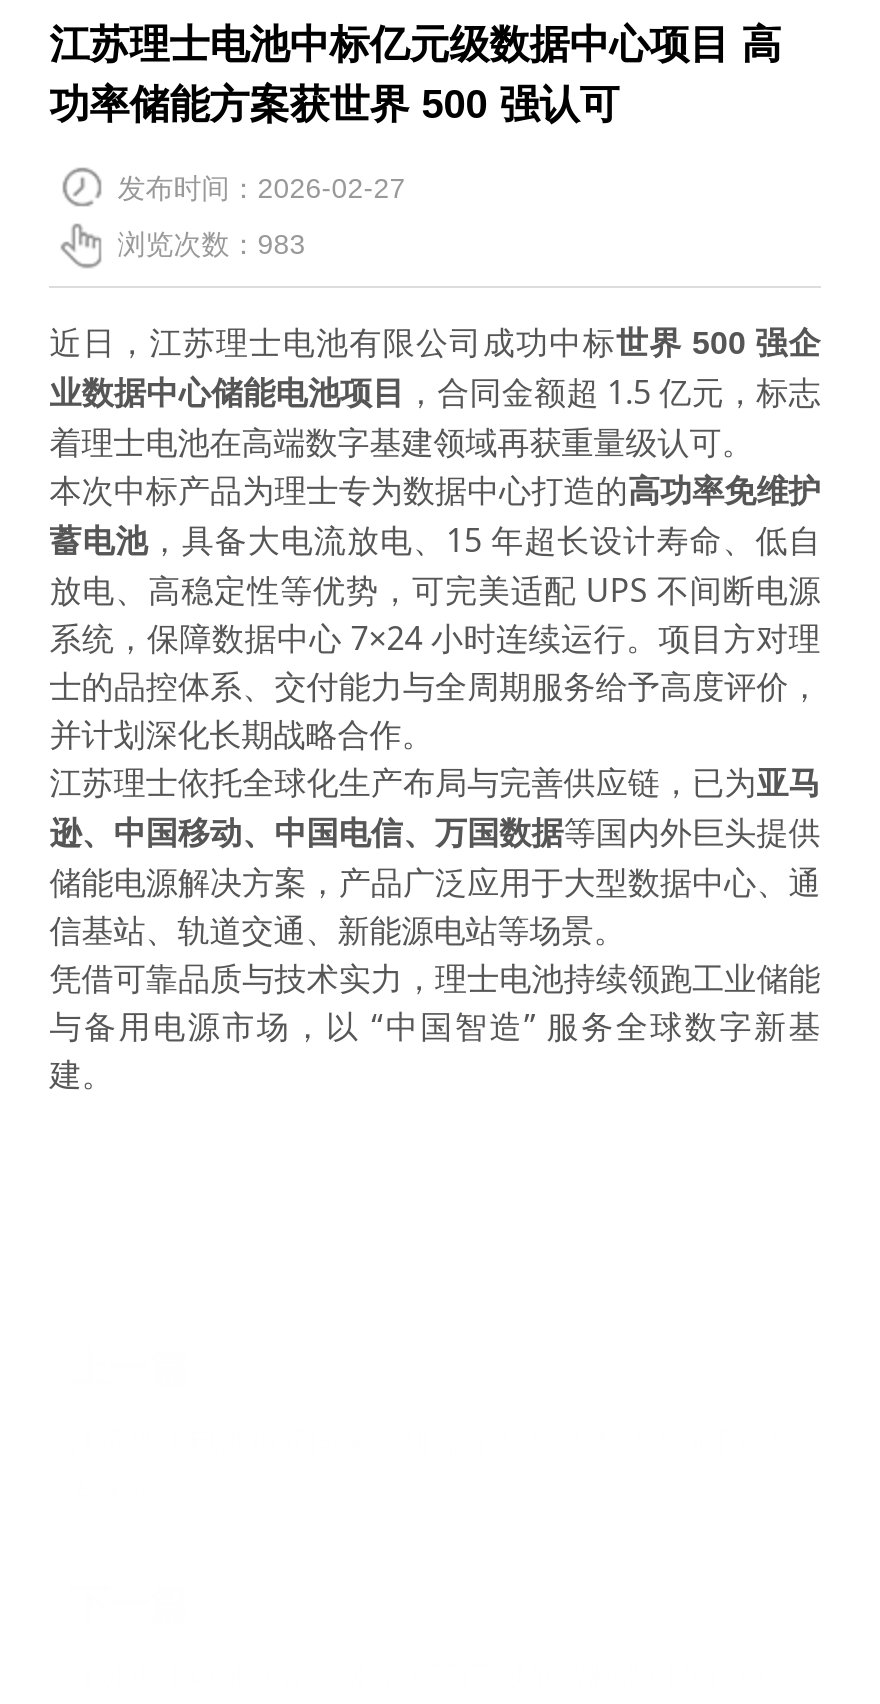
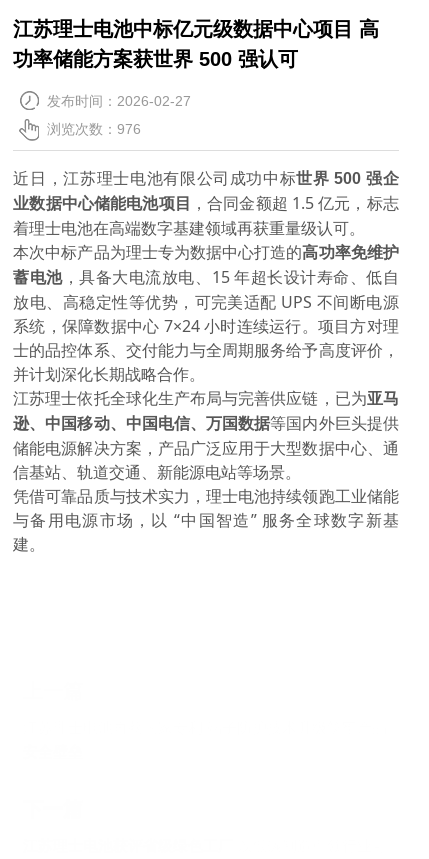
[117,227,305,259] 浏览次数：983 -> [47,120,141,136] 浏览次数：976

